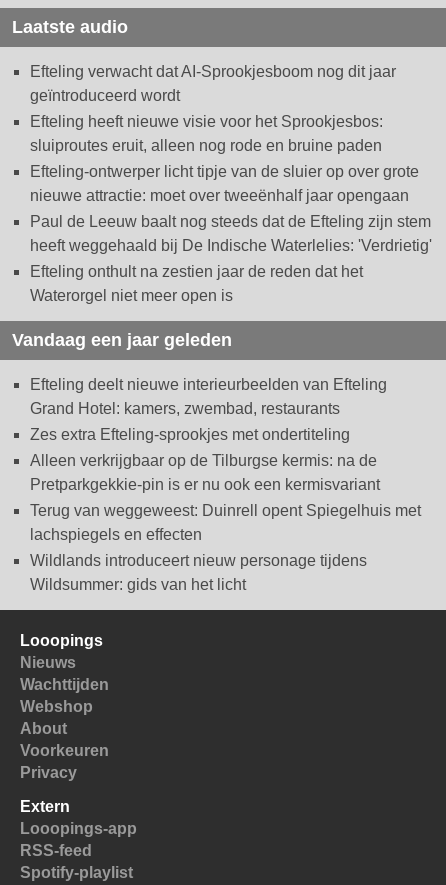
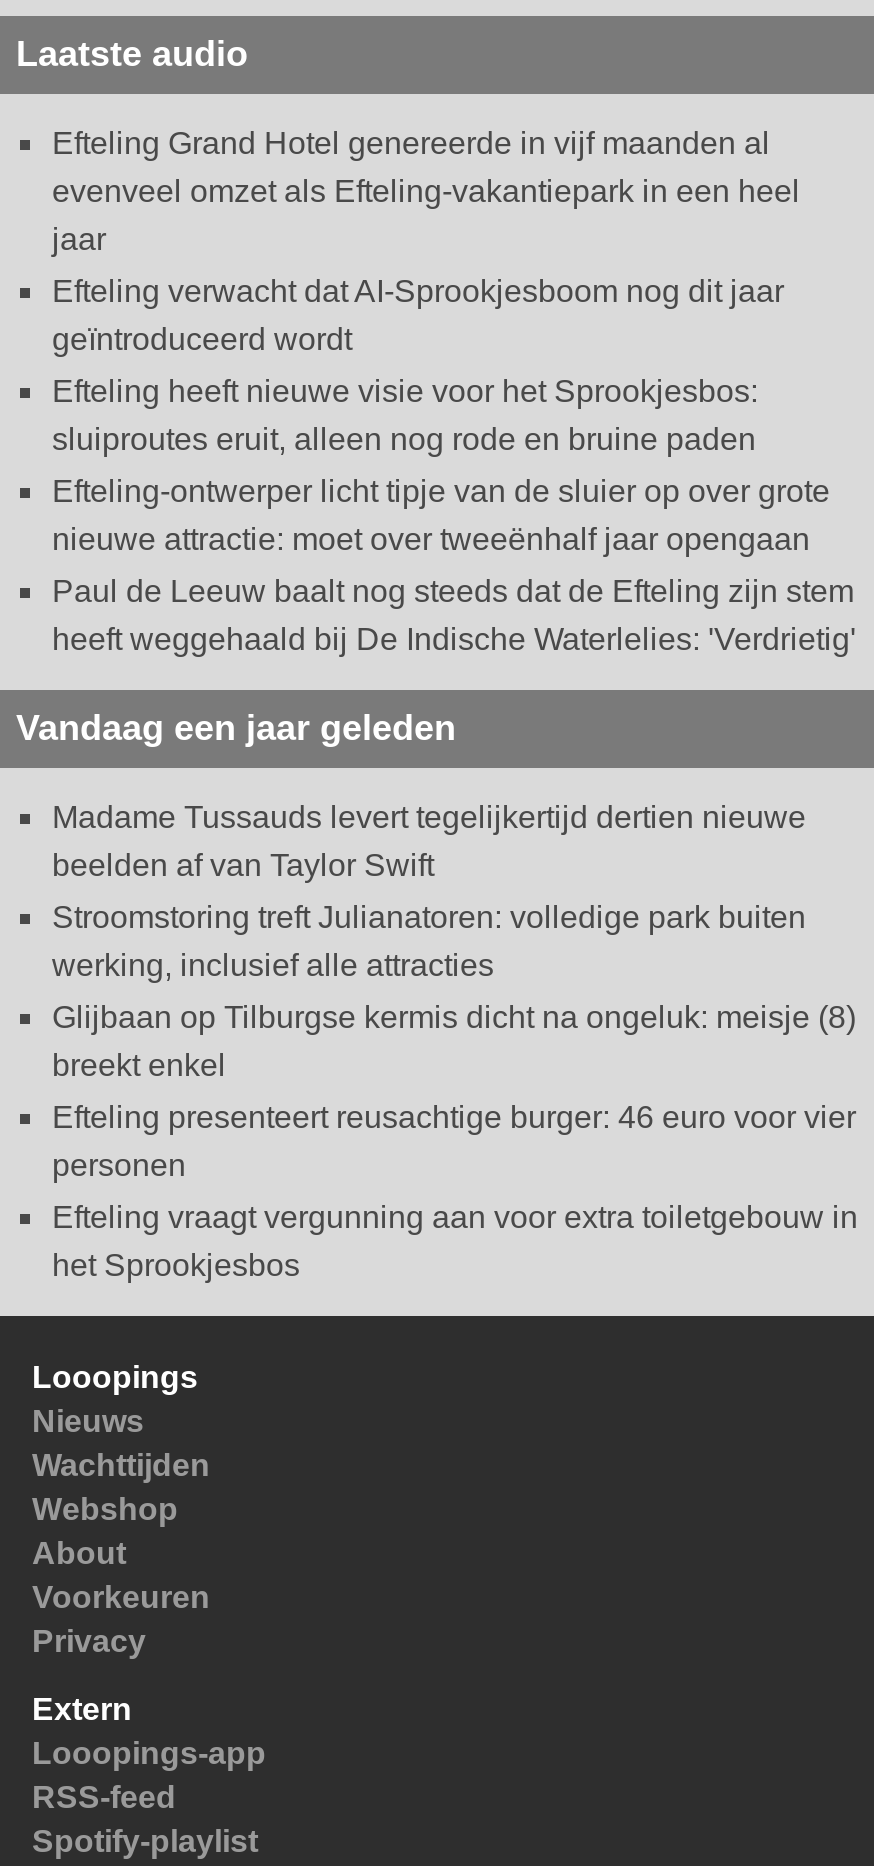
none -> [52,127,800,257] Efteling Grand Hotel genereerde in vijf maanden al | evenveel omzet als Efteling-vakantiepark in een heel | jaar
moved [30,63,432,254] -> [52,275,856,657]: Efteling verwacht dat AI-Sprookjesboom nog dit jaar | geïntroduceerd wordt | Efteling heeft nieuwe visie voor het Sprookjesbos: | sluiproutes eruit, alleen nog rode en bruine paden | Efteling-ontwerper licht tipje van de sluier op over grote | nieuwe attractie: moet over tweeënhalf jaar opengaan | Paul de Leeuw baalt nog steeds dat de Efteling zijn stem | heeft weggehaald bij De Indische Waterlelies: 'Verdrietig'
[30,263,363,304] Efteling onthult na zestien jaar de reden dat het | Waterorgel niet meer open is -> none
[30,376,387,417] Efteling deelt nieuwe interieurbeelden van Efteling | Grand Hotel: kamers, zwembad, restaurants -> [52,801,806,883] Madame Tussauds levert tegelijkertijd dertien nieuwe | beelden af van Taylor Swift
[30,426,350,443] Zes extra Efteling-sprookjes met ondertiteling -> [52,901,806,983] Stroomstoring treft Julianatoren: volledige park buiten | werking, inclusief alle attracties
[30,452,380,493] Alleen verkrijgbaar op de Tilburgse kermis: na de | Pretparkgekkie-pin is er nu ook een kermisvariant -> [52,1001,856,1083] Glijbaan op Tilburgse kermis dicht na ongeluk: meisje (8) | breekt enkel
[30,502,421,543] Terug van weggeweest: Duinrell opent Spiegelhuis met | lachspiegels en effecten -> [52,1101,856,1183] Efteling presenteert reusachtige burger: 46 euro voor vier | personen
[30,552,367,593] Wildlands introduceert nieuw personage tijdens | Wildsummer: gids van het licht -> [52,1201,858,1283] Efteling vraagt vergunning aan voor extra toiletgebouw in | het Sprookjesbos

